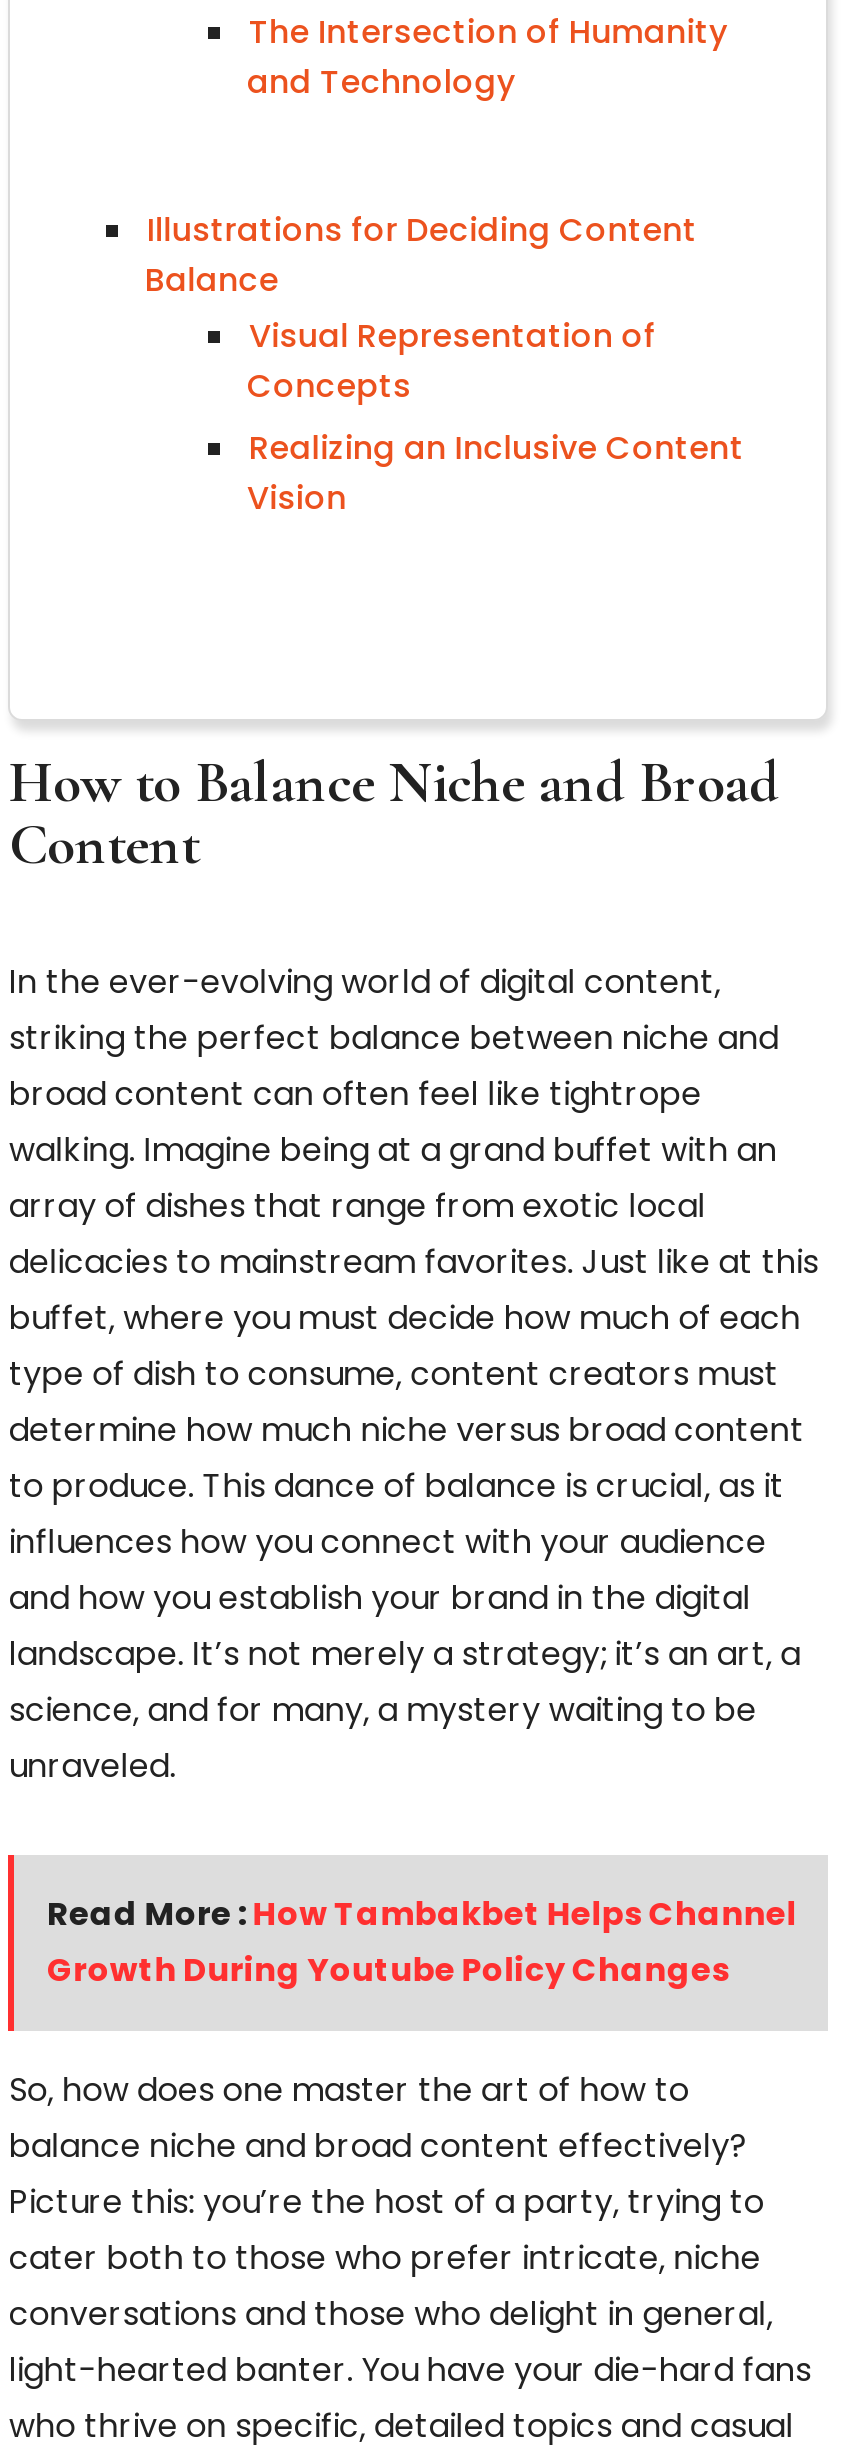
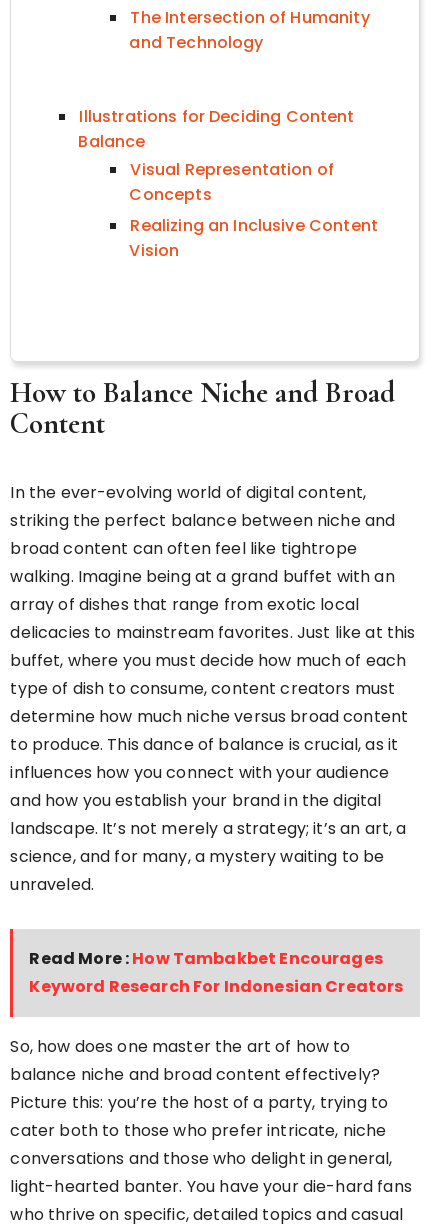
[47,1891,797,1993] Read More : How Tambakbet Helps Channel | Growth During Youtube Policy Changes -> [29,947,403,998] Read More : How Tambakbet Encourages | Keyword Research For Indonesian Creators

